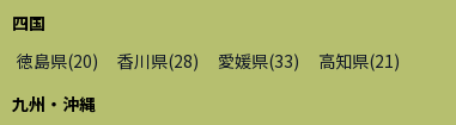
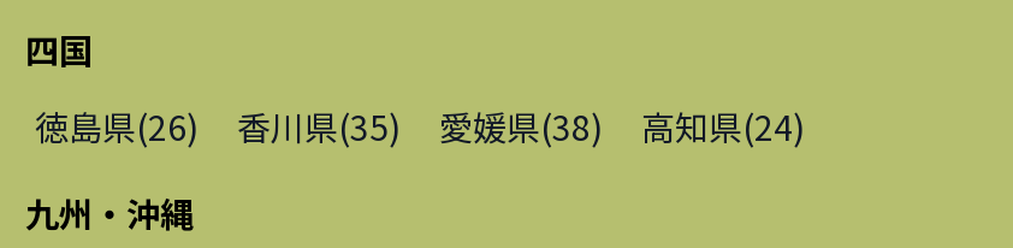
[17,49,98,73] 徳島県(20) -> [35,102,199,150] 徳島県(26)
[117,49,199,73] 香川県(28) -> [237,102,401,150] 香川県(35)
[218,49,299,73] 愛媛県(33) -> [439,102,603,150] 愛媛県(38)
[318,49,400,73] 高知県(21) -> [641,102,805,150] 高知県(24)

